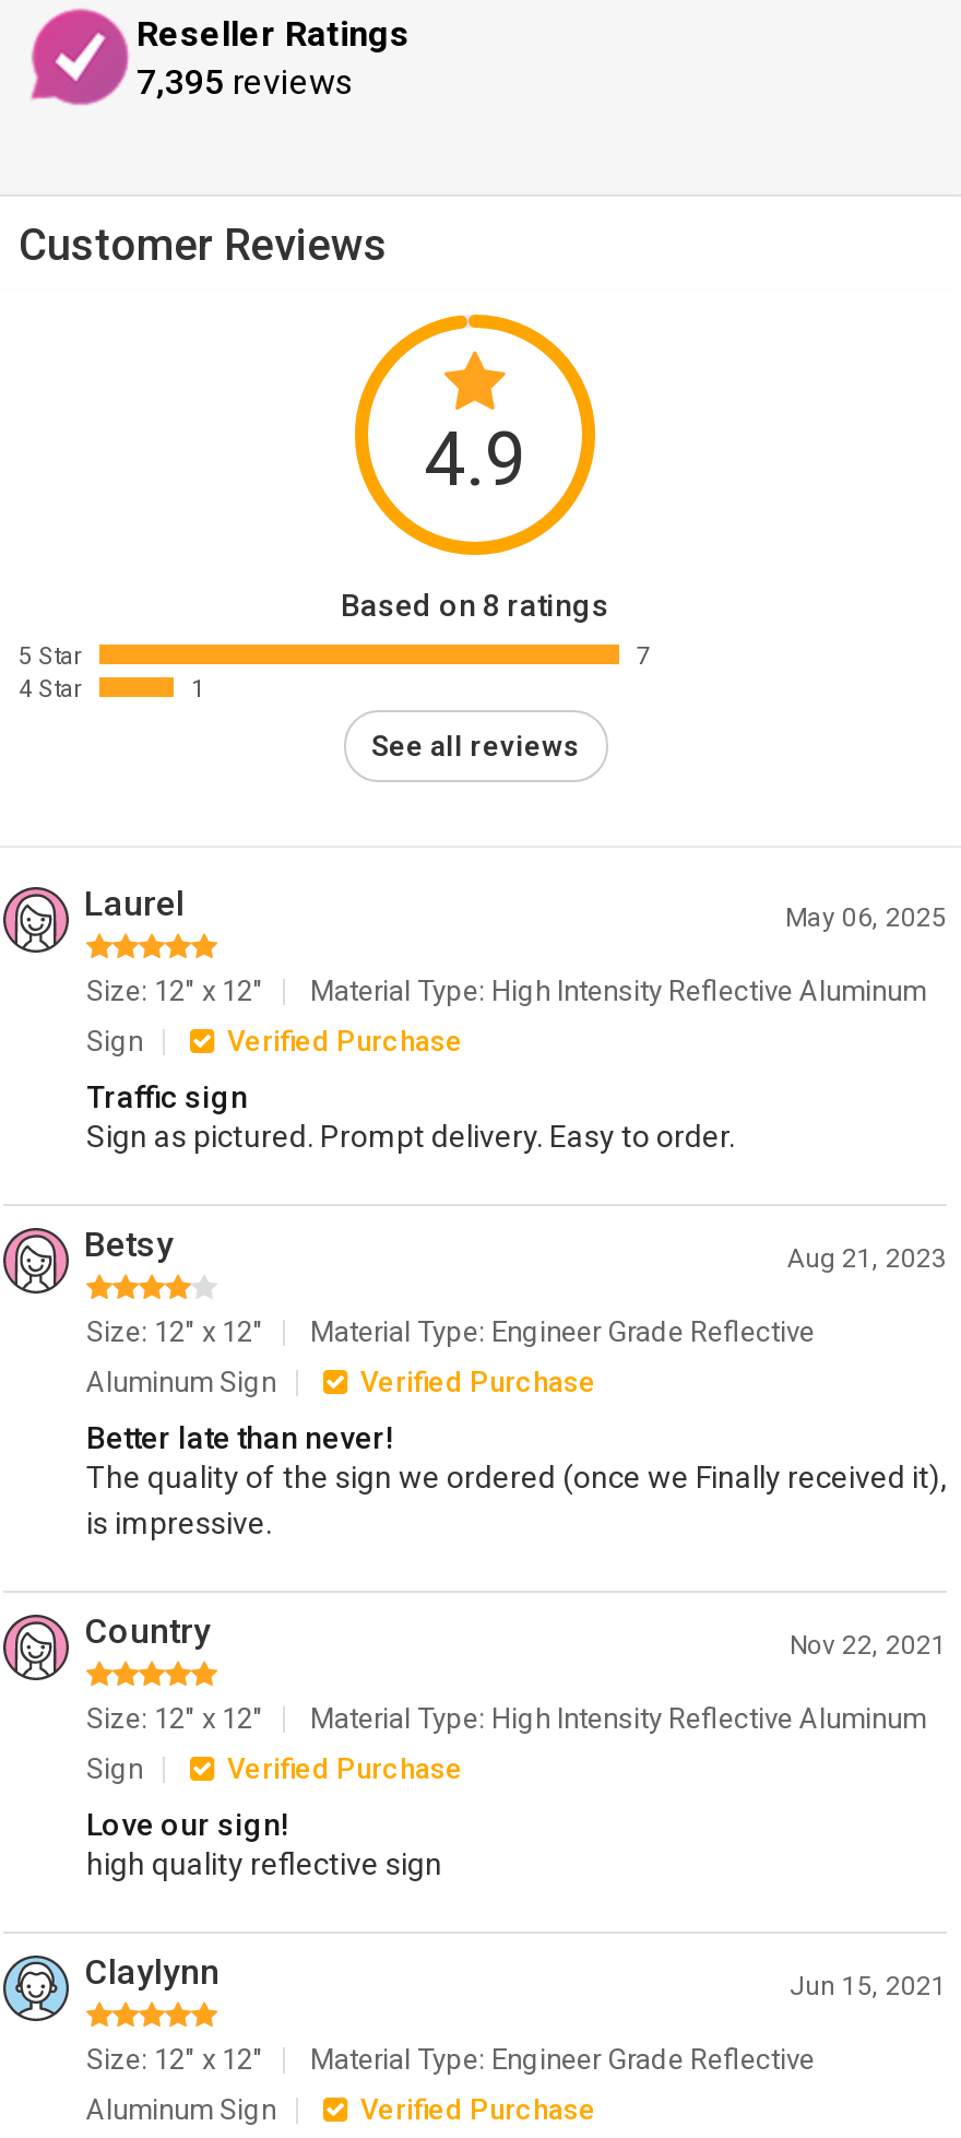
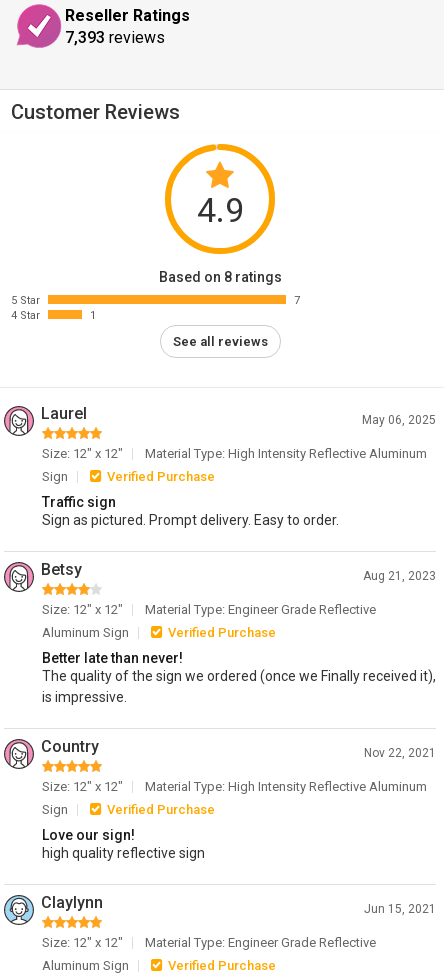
[137,60,355,102] 7,395 reviews -> [65,27,165,46] 7,393 reviews

